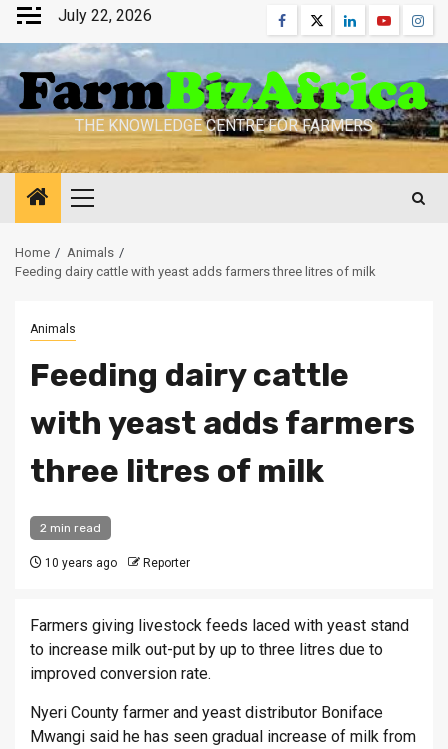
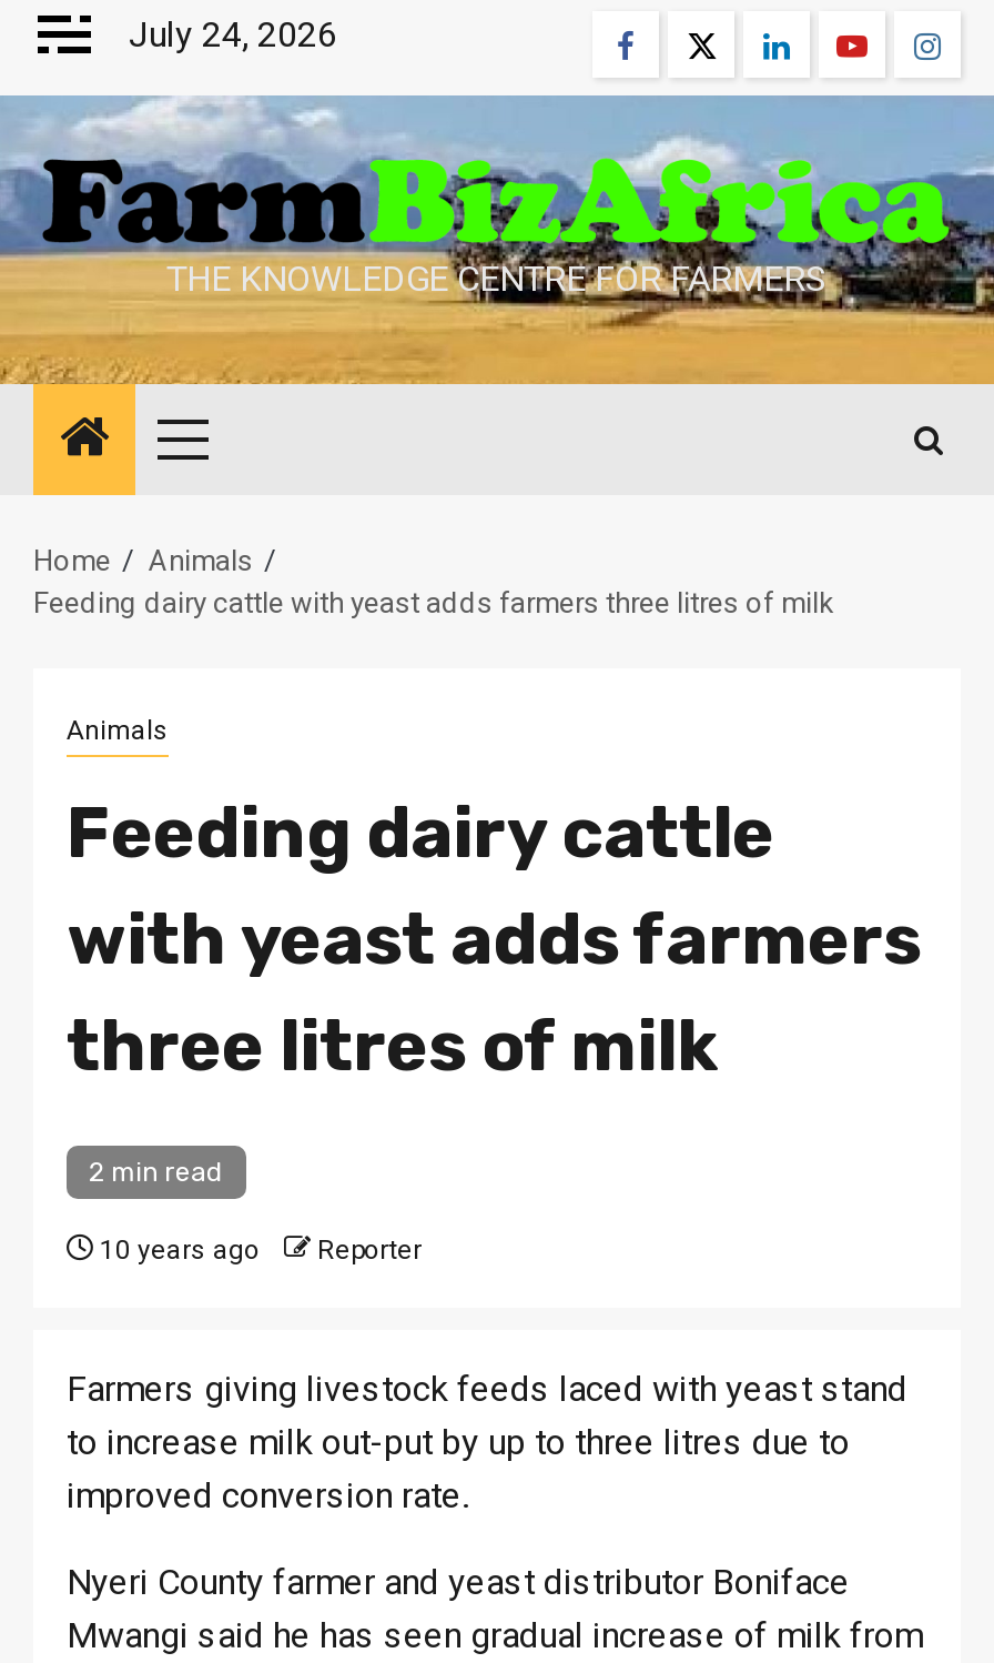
[58,6,152,25] July 22, 2026 -> [129,13,337,56] July 24, 2026

